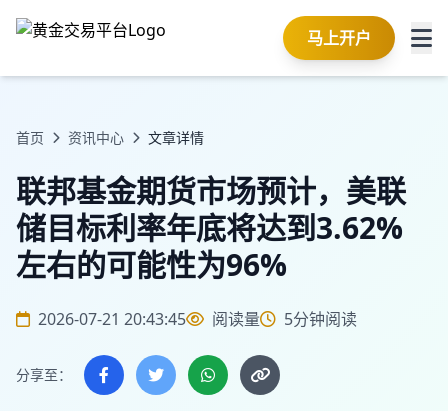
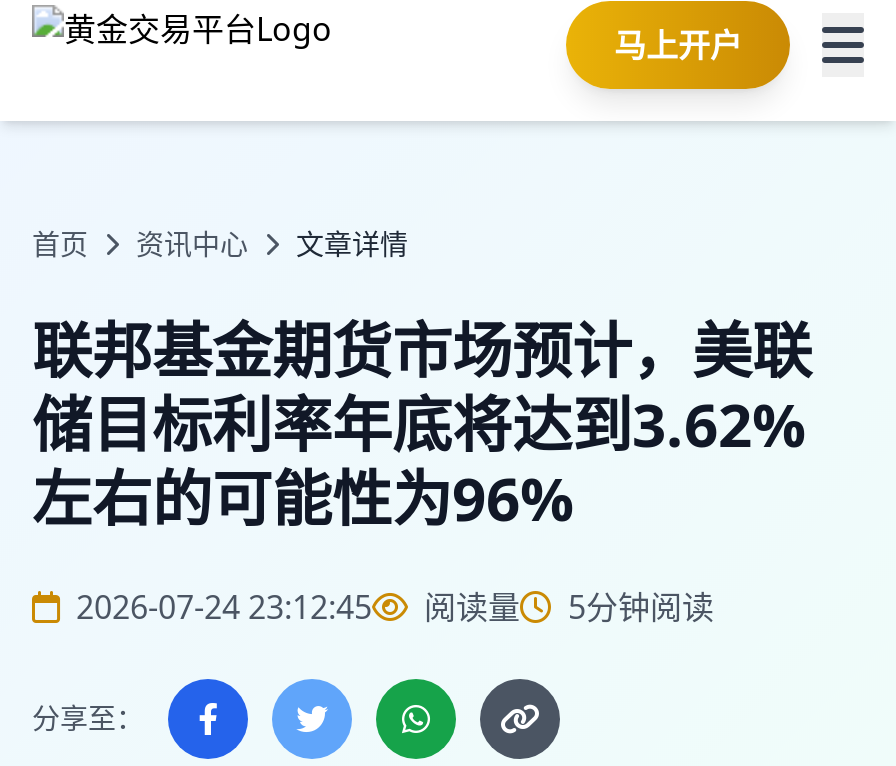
[38,308,357,330] 2026-07-21 20:43:45 阅读量 5分钟阅读 -> [76,585,714,629] 2026-07-24 23:12:45 阅读量 5分钟阅读

